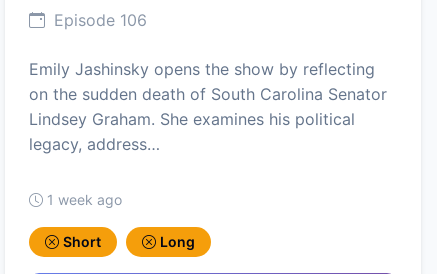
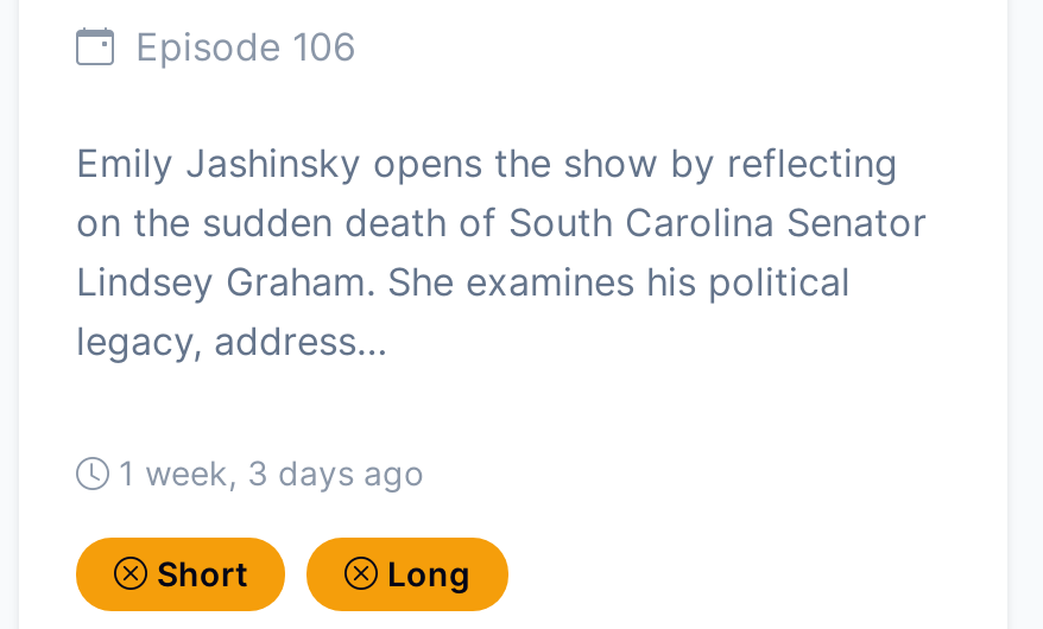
[47,191,122,208] 1 week ago -> [119,452,423,493] 1 week, 3 days ago

